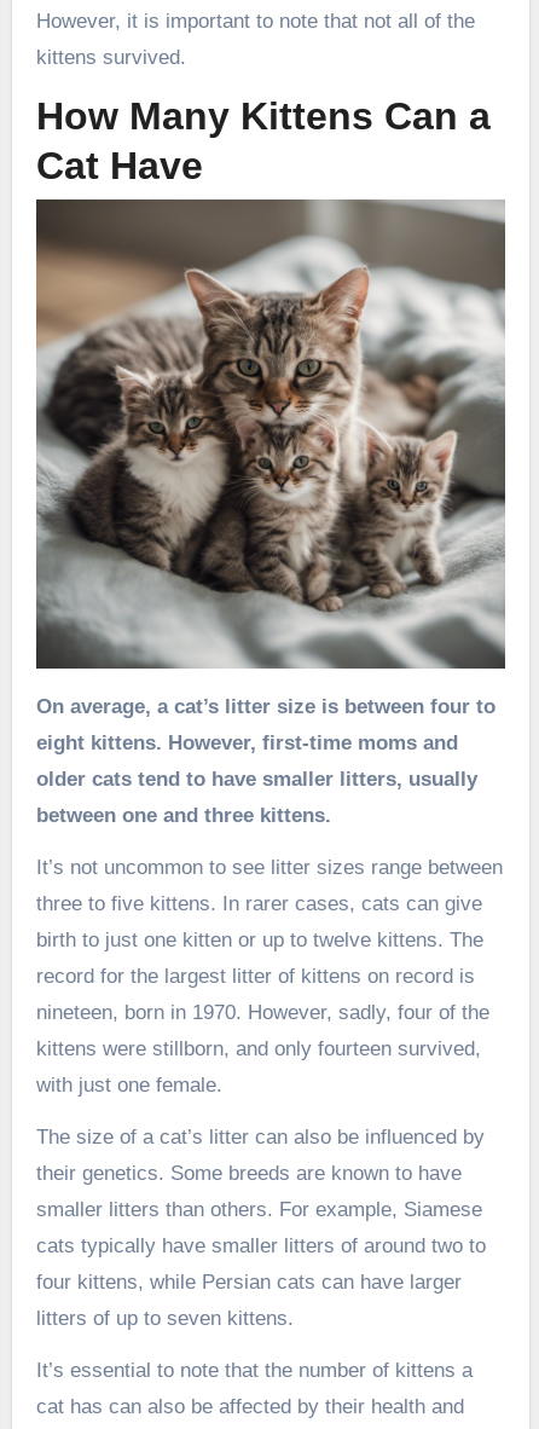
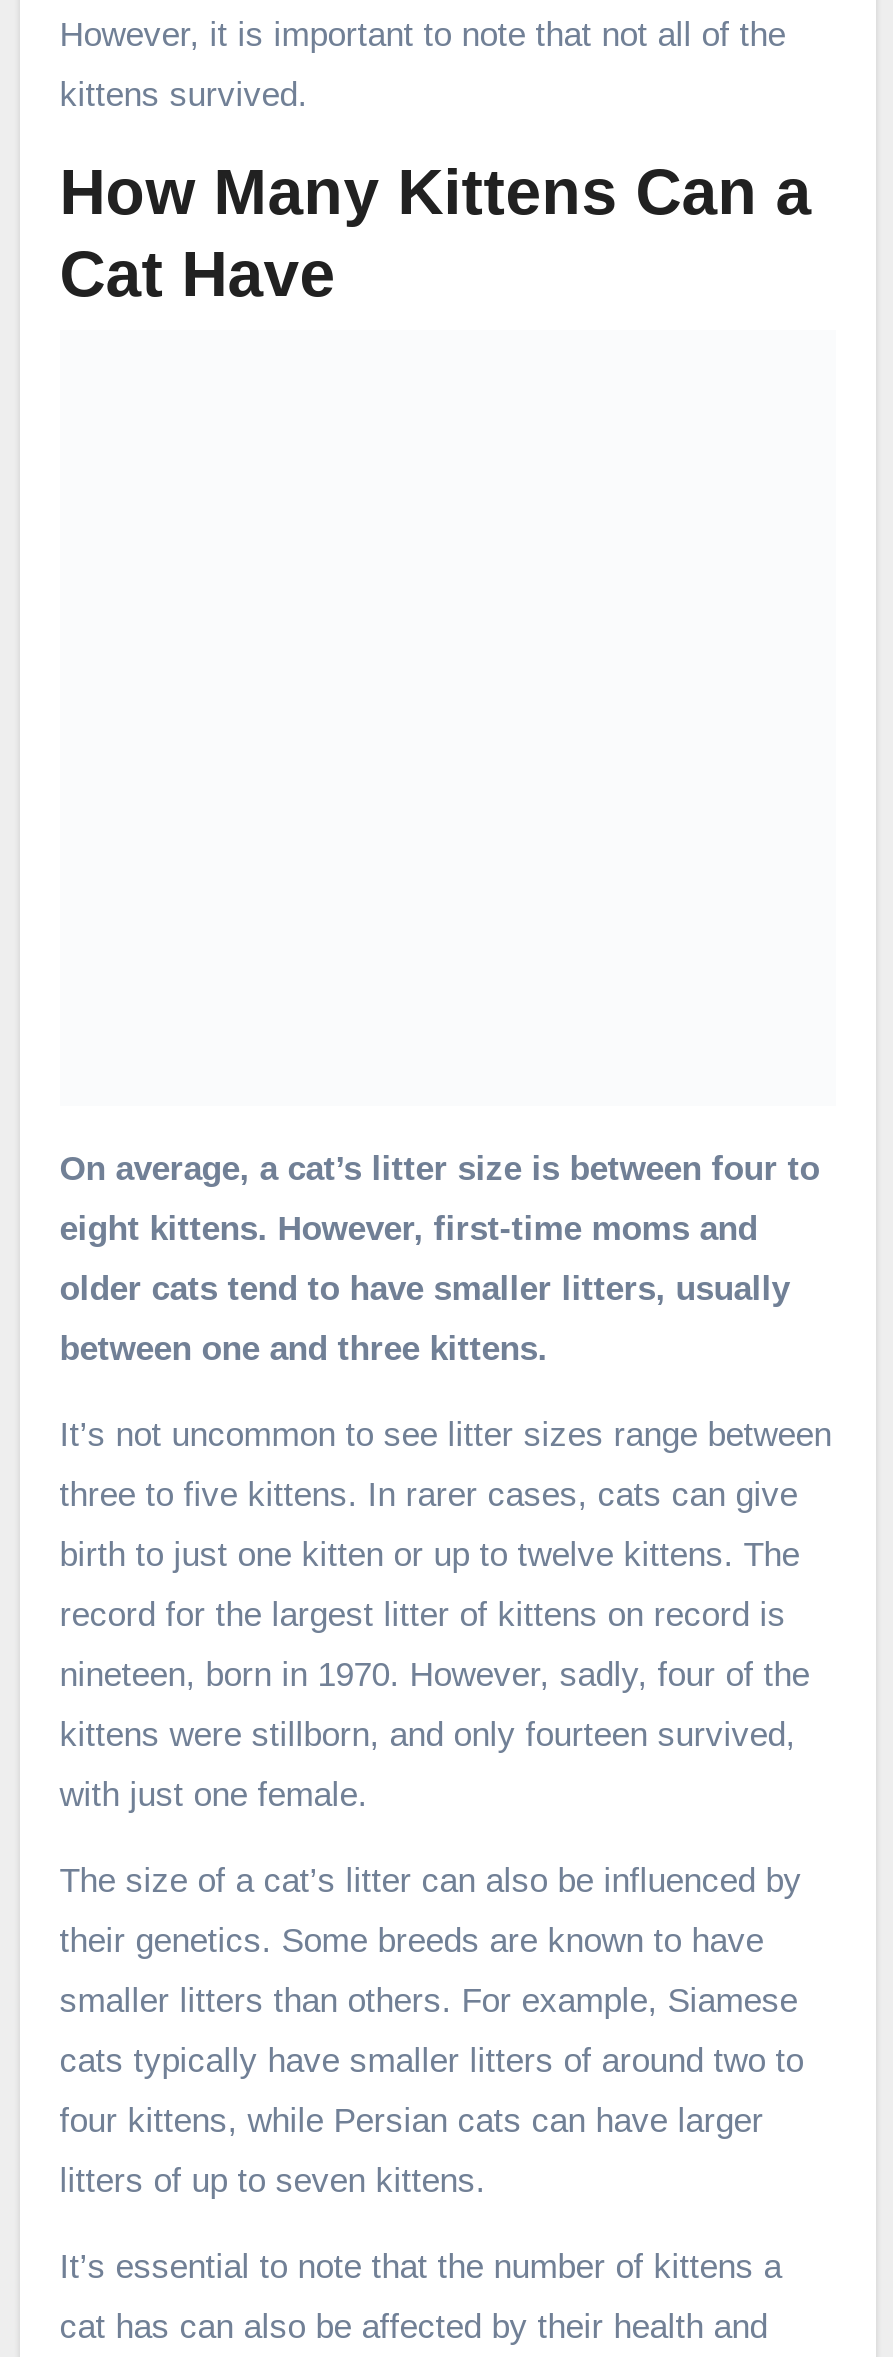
[35,198,506,670] [image] -> none

